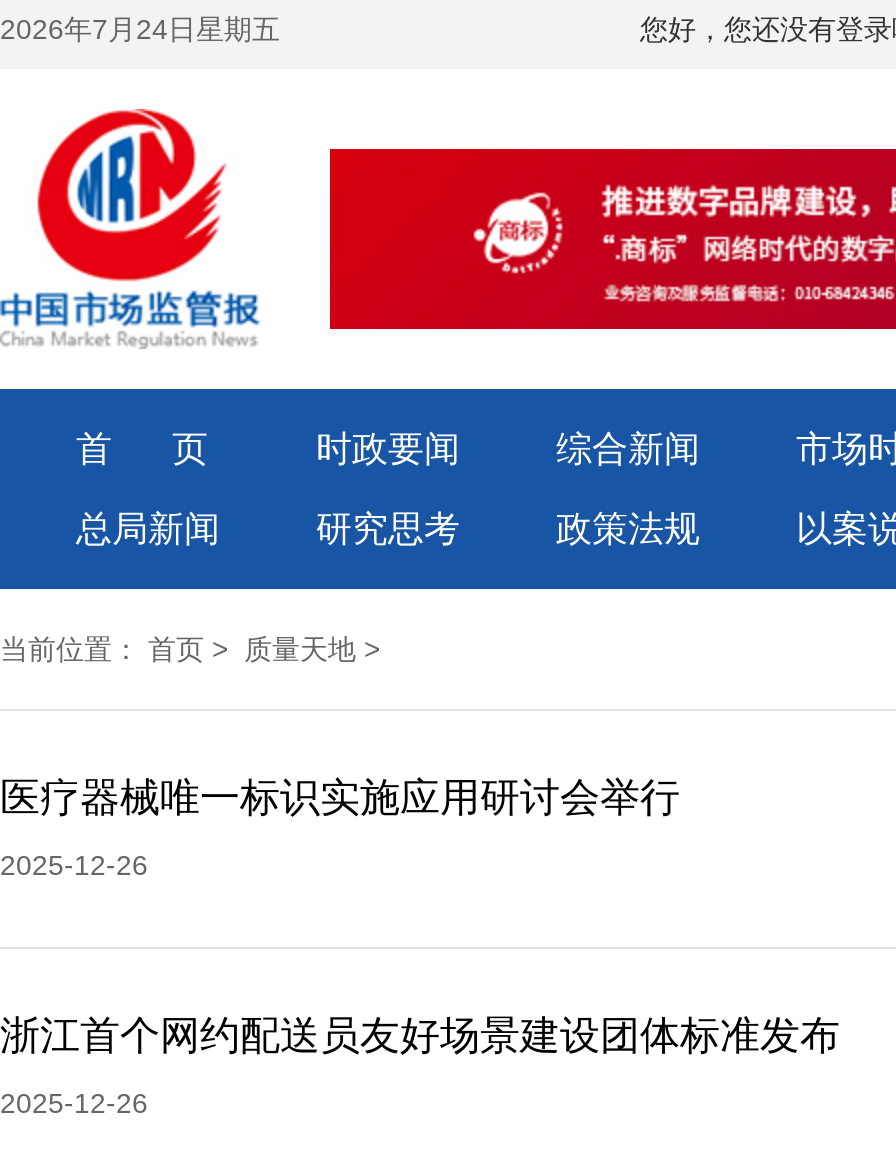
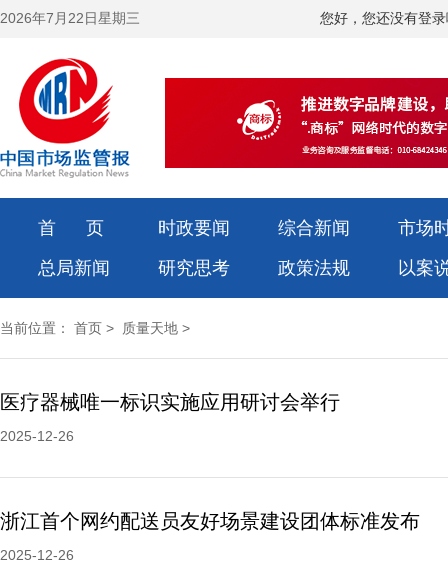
[0,13,280,45] 2026年7月24日星期五 -> [0,10,140,26] 2026年7月22日星期三

